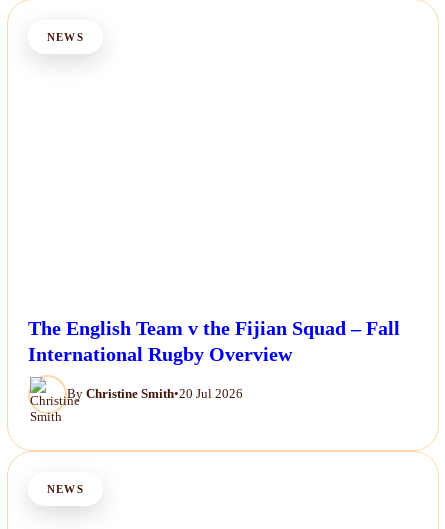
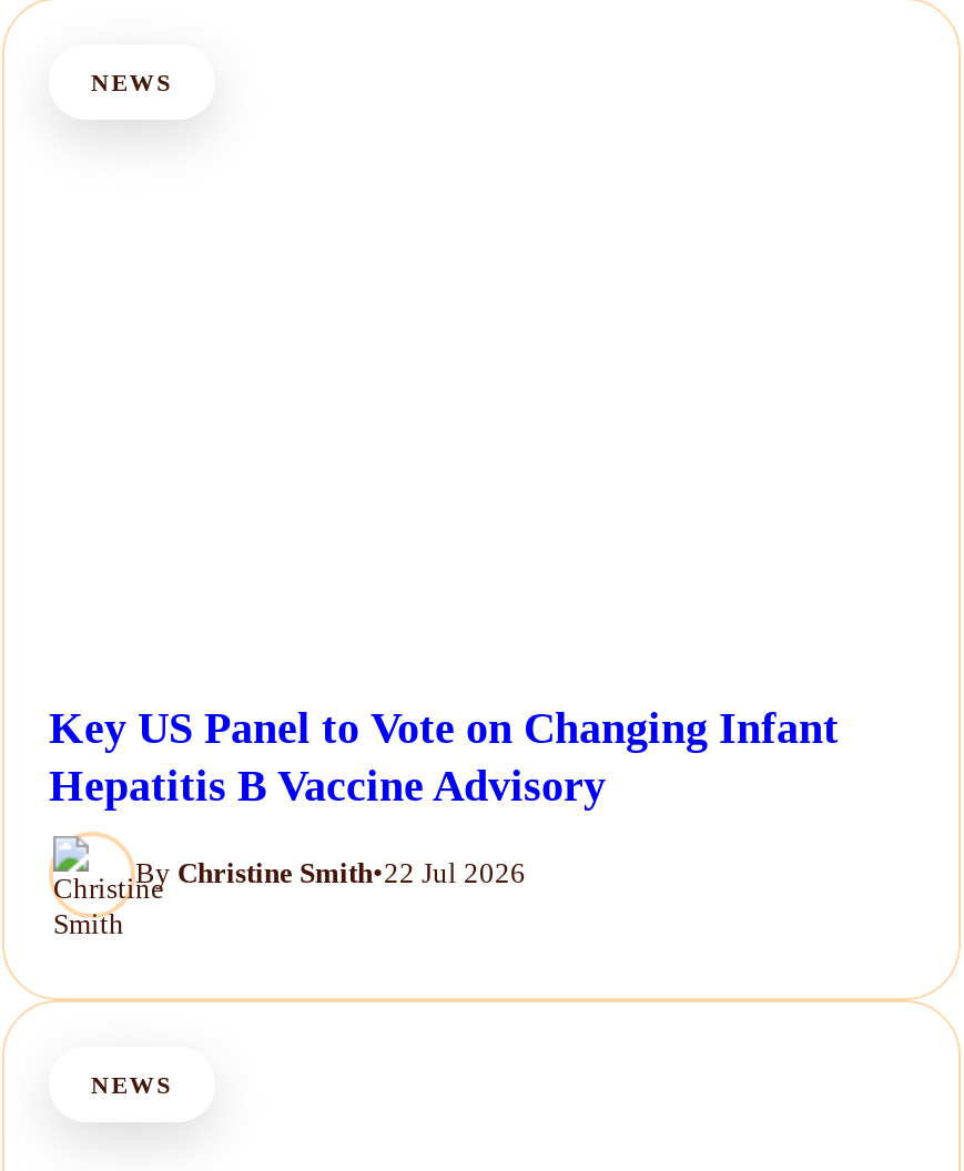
[28,317,400,365] The English Team v the Fijian Squad – Fall | International Rugby Overview -> [49,703,839,809] Key US Panel to Vote on Changing Infant | Hepatitis B Vaccine Advisory
[67,386,243,401] By Christine Smith•20 Jul 2026 -> [135,857,526,890] By Christine Smith•22 Jul 2026

